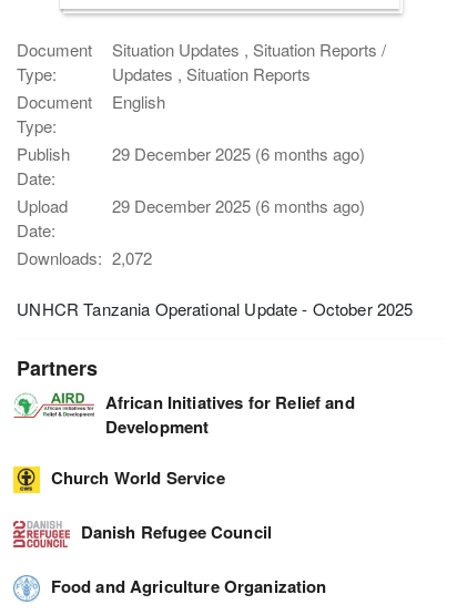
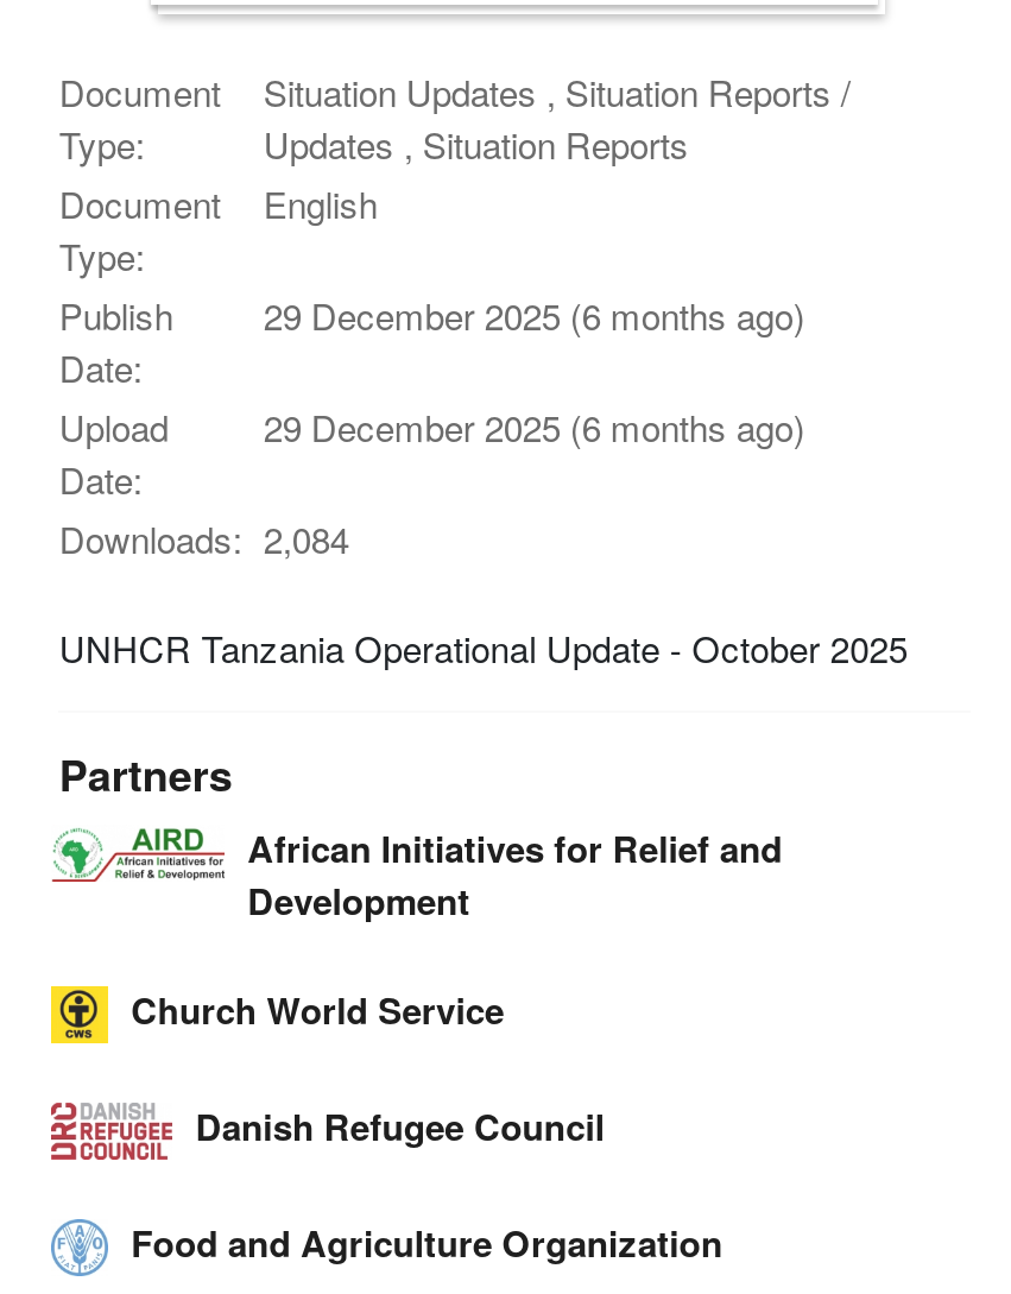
[17,246,152,269] Downloads: 2,072 -> [59,513,349,563] Downloads: 2,084

